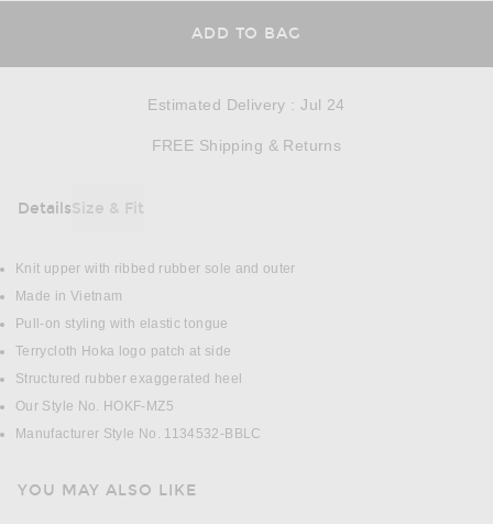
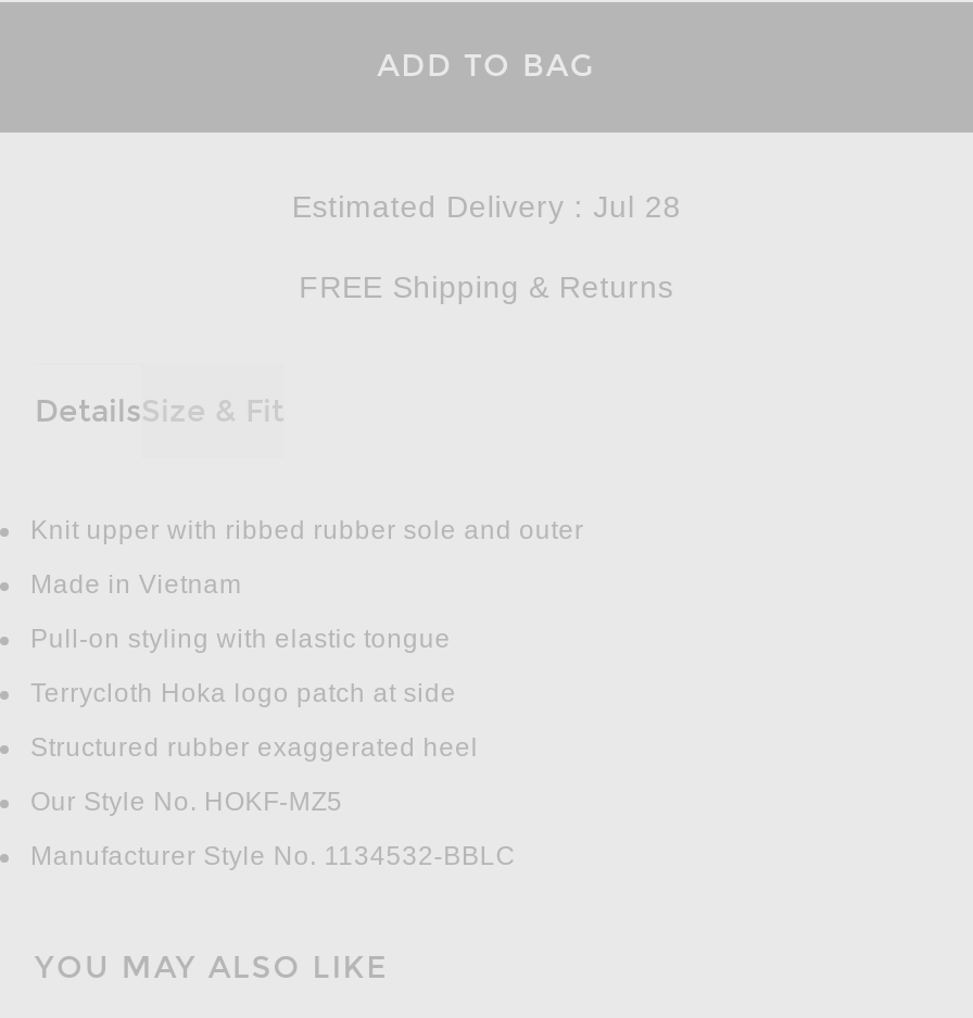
[148,96,345,114] Estimated Delivery: Jul 24 -> [292,190,681,224] Estimated Delivery: Jul 28

